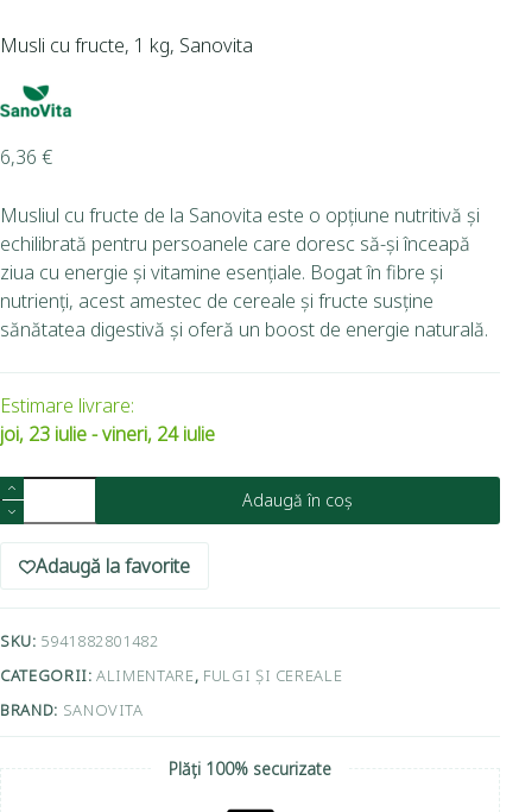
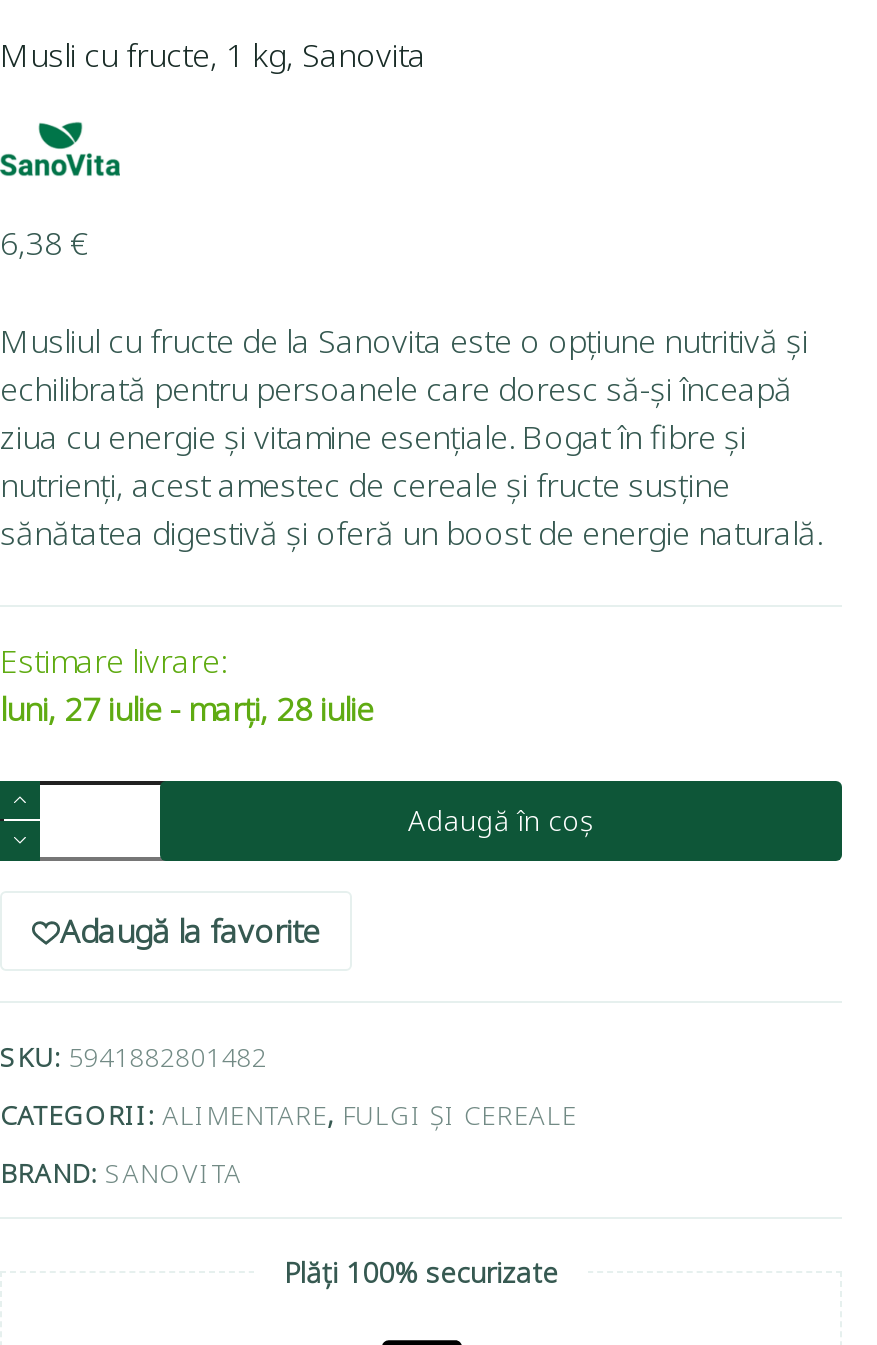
[0,143,52,170] 6,36 € -> [0,220,88,264] 6,38 €
[0,420,215,447] joi, 23 iulie - vineri, 24 iulie -> [0,686,374,730] luni, 27 iulie - marți, 28 iulie

